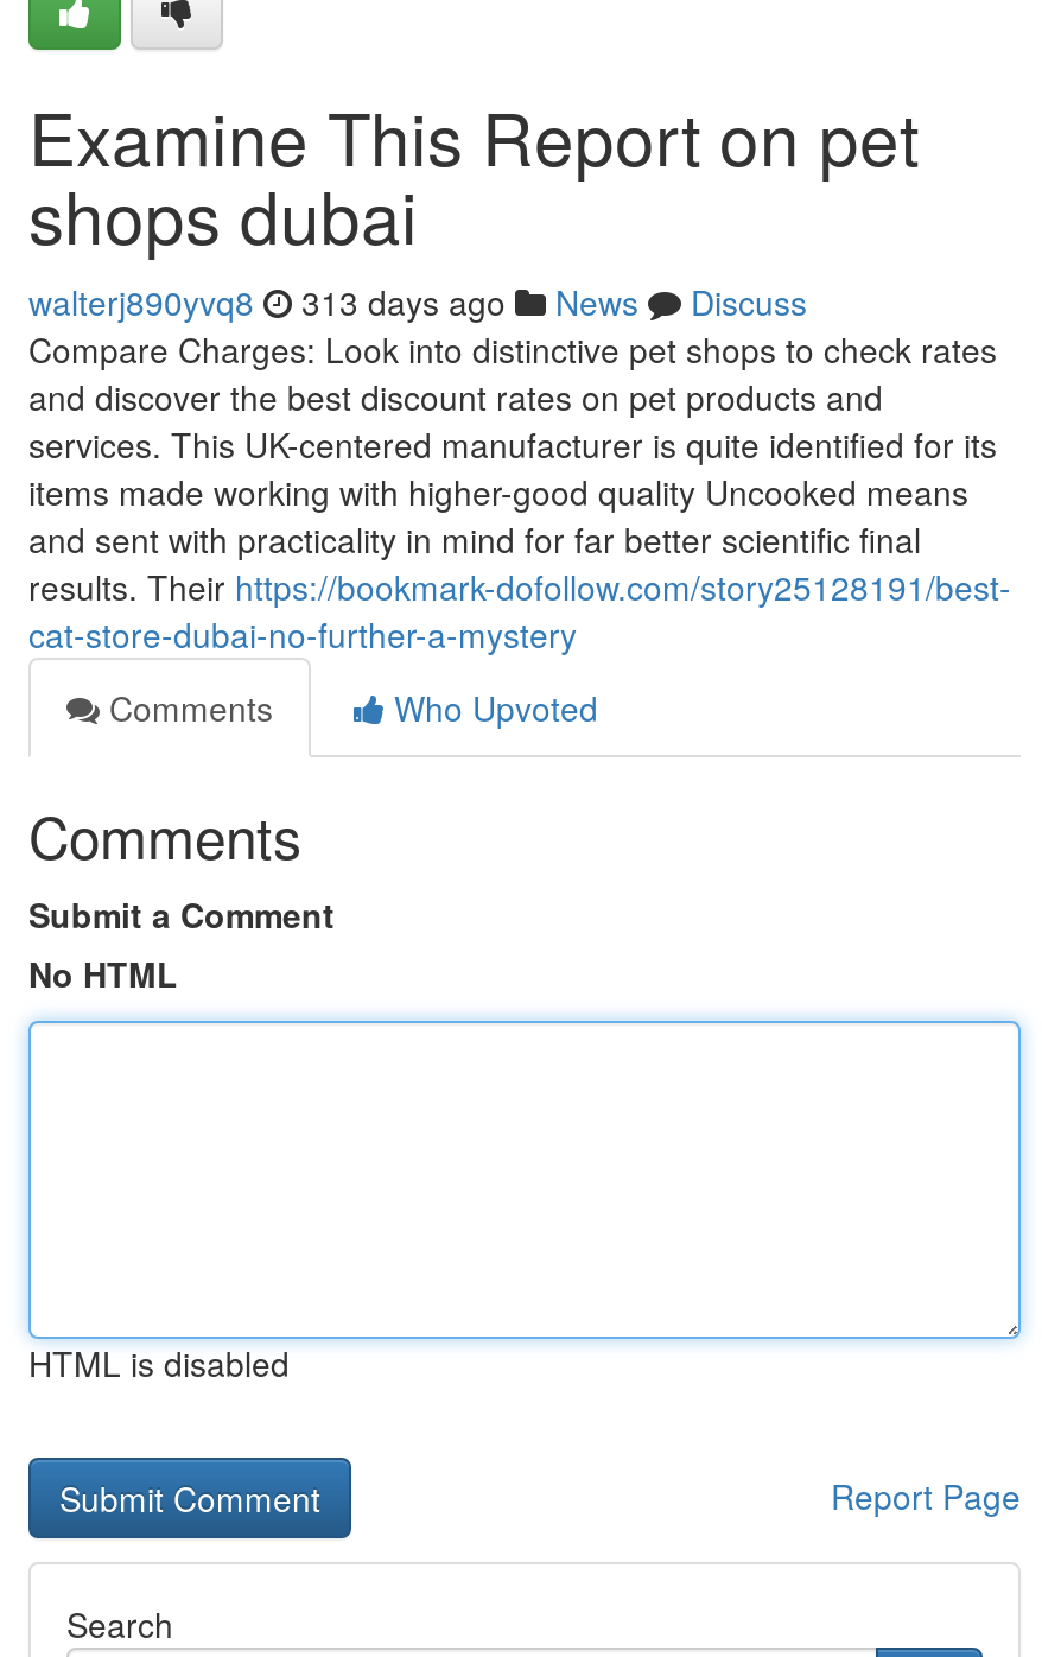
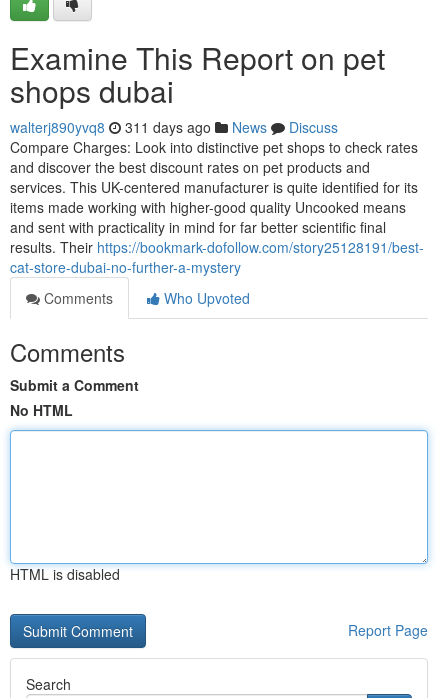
[28,278,807,325] walterj890yvq8 313 days ago News Discuss -> [10,117,338,137] walterj890yvq8 311 days ago News Discuss

